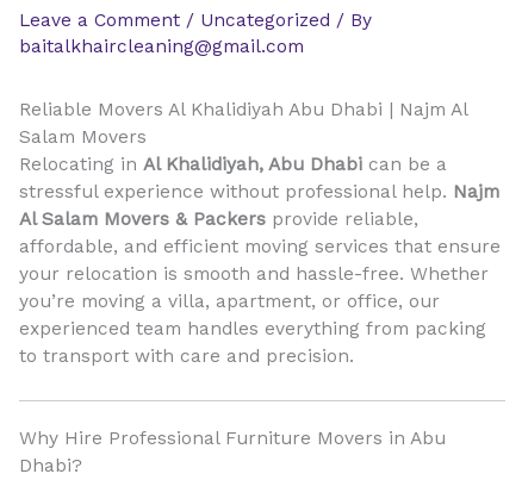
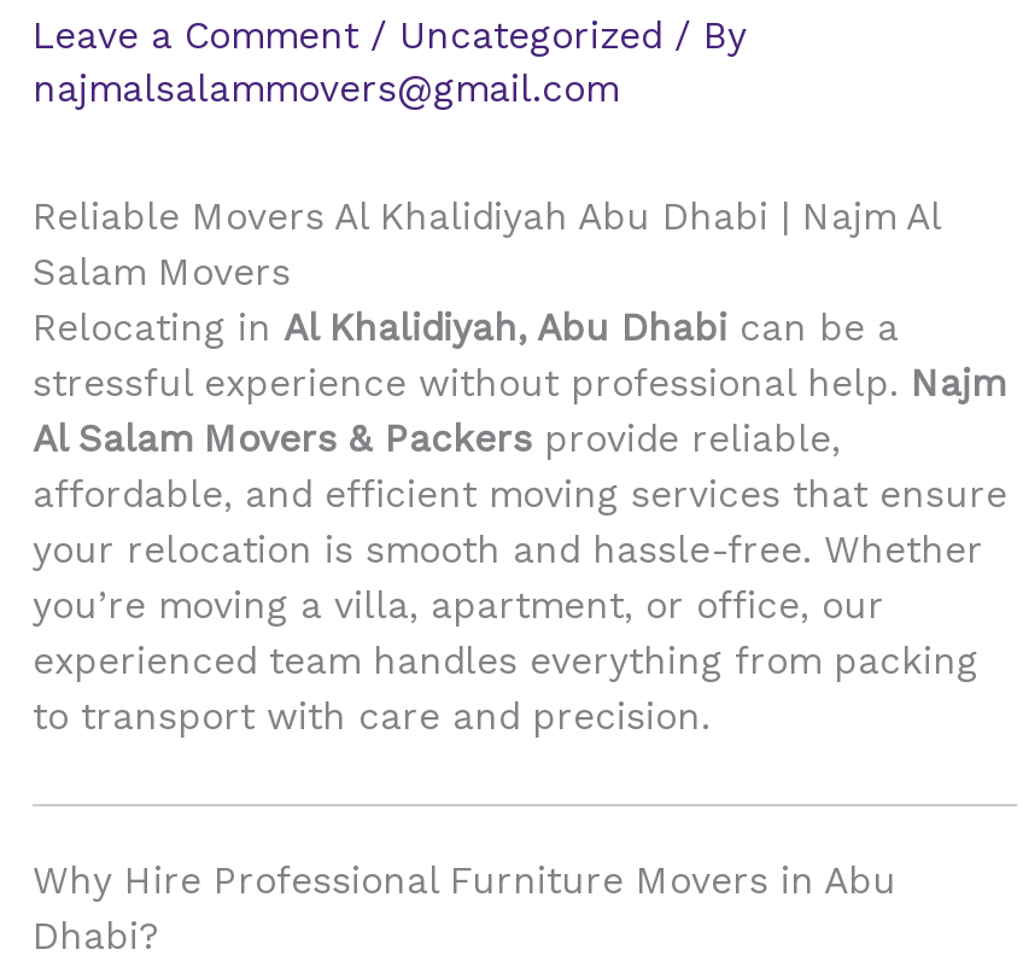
[19,36,304,58] baitalkhaircleaning@gmail.com -> [33,67,619,111] najmalsalammovers@gmail.com

